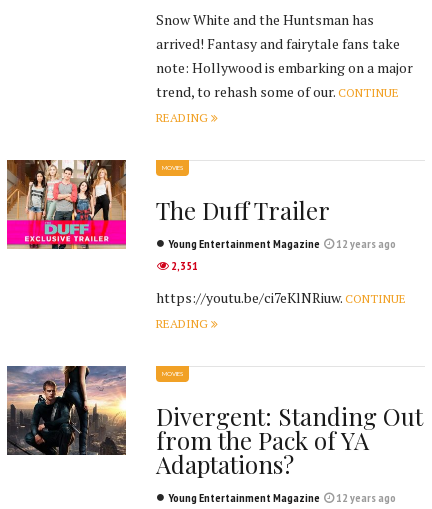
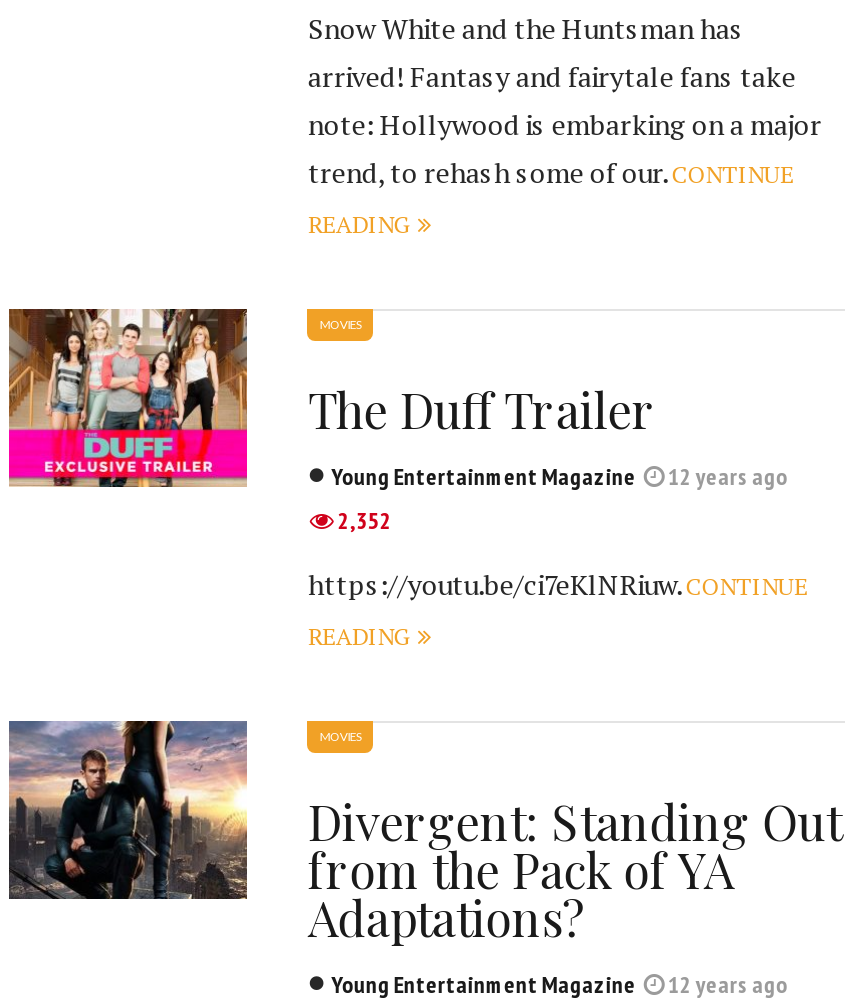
[169,258,198,273] 2,351 -> [334,505,392,535] 2,352

